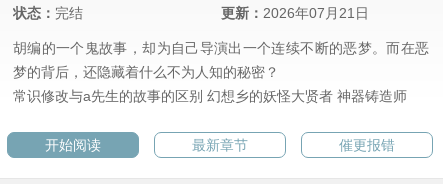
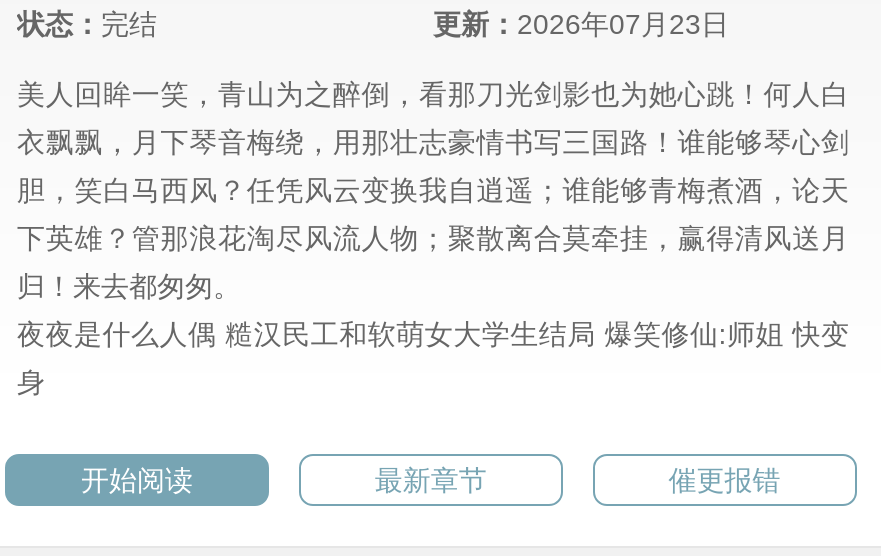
[13,5,429,104] 更新：2026年07月21日 | 胡编的一个鬼故事，却为自己导演出一个连续不断的恶梦。而在恶 | 梦的背后，还隐藏着什么不为人知的秘密？ | 常识修改与a先生的故事的区别 幻想乡的妖怪大贤者 神器铸造师 -> [17,9,849,399] 更新：2026年07月23日 | 美人回眸一笑，青山为之醉倒，看那刀光剑影也为她心跳！何人白 | 衣飘飘，月下琴音梅绕，用那壮志豪情书写三国路！谁能够琴心剑 | 胆，笑白马西风？任凭风云变换我自逍遥；谁能够青梅煮酒，论天 | 下英雄？管那浪花淘尽风流人物；聚散离合莫牵挂，赢得清风送月 | 归！来去都匆匆。 | 夜夜是什么人偶 糙汉民工和软萌女大学生结局 爆笑修仙:师姐 快变 | 身

